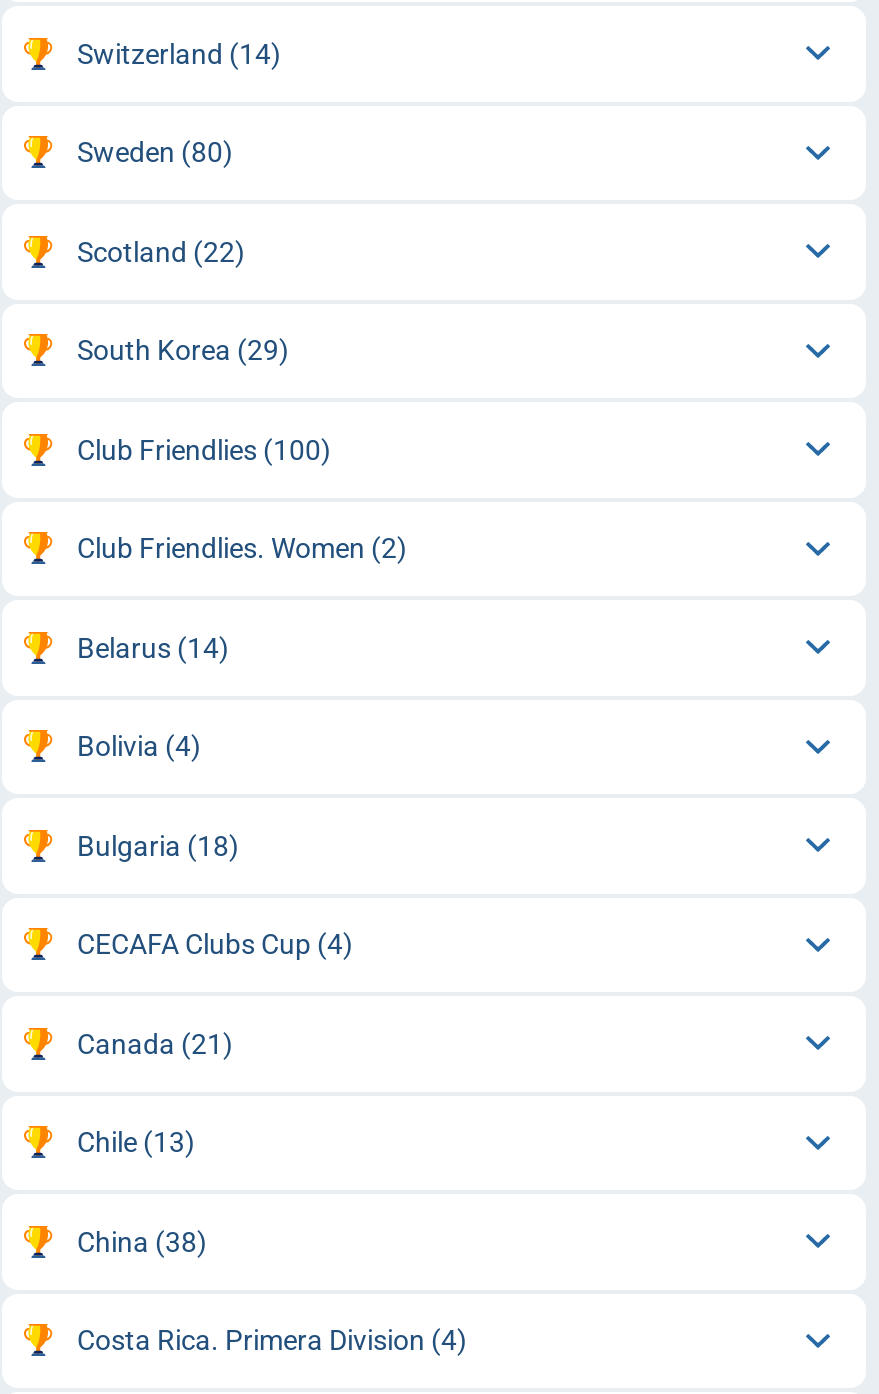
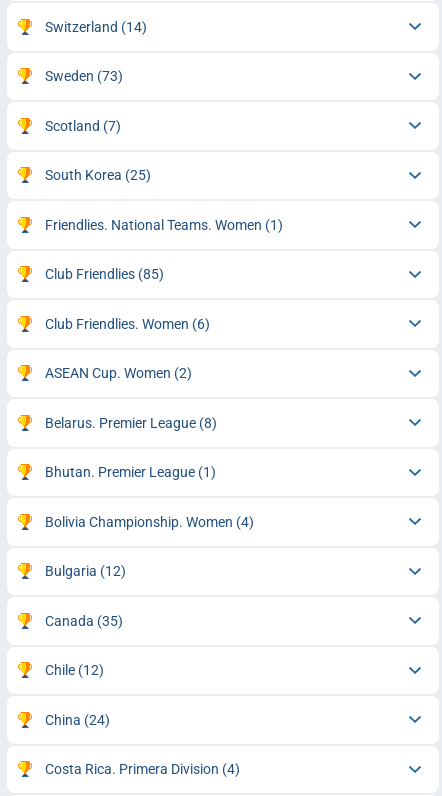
[77,136,407,1258] Sweden (80) | Scotland (22) | South Korea (29) | Club Friendlies (100) | Club Friendlies. Women (2) | Belarus (14) | Bolivia (4) | Bulgaria (18) | CECAFA Clubs Cup (4) | Canada (21) | Chile (13) | China (38) -> [44,68,282,728] Sweden (73) | Scotland (7) | South Korea (25) | Friendlies. National Teams. Women (1) | Club Friendlies (85) | Club Friendlies. Women (6) | ASEAN Cup. Women (2) | Belarus. Premier League (8) | Bhutan. Premier League (1) | Bolivia Championship. Women (4) | Bulgaria (12) | Canada (35) | Chile (12) | China (24)

